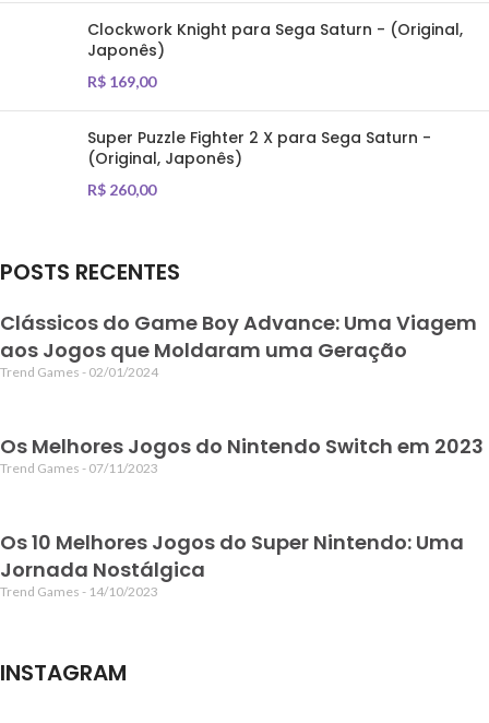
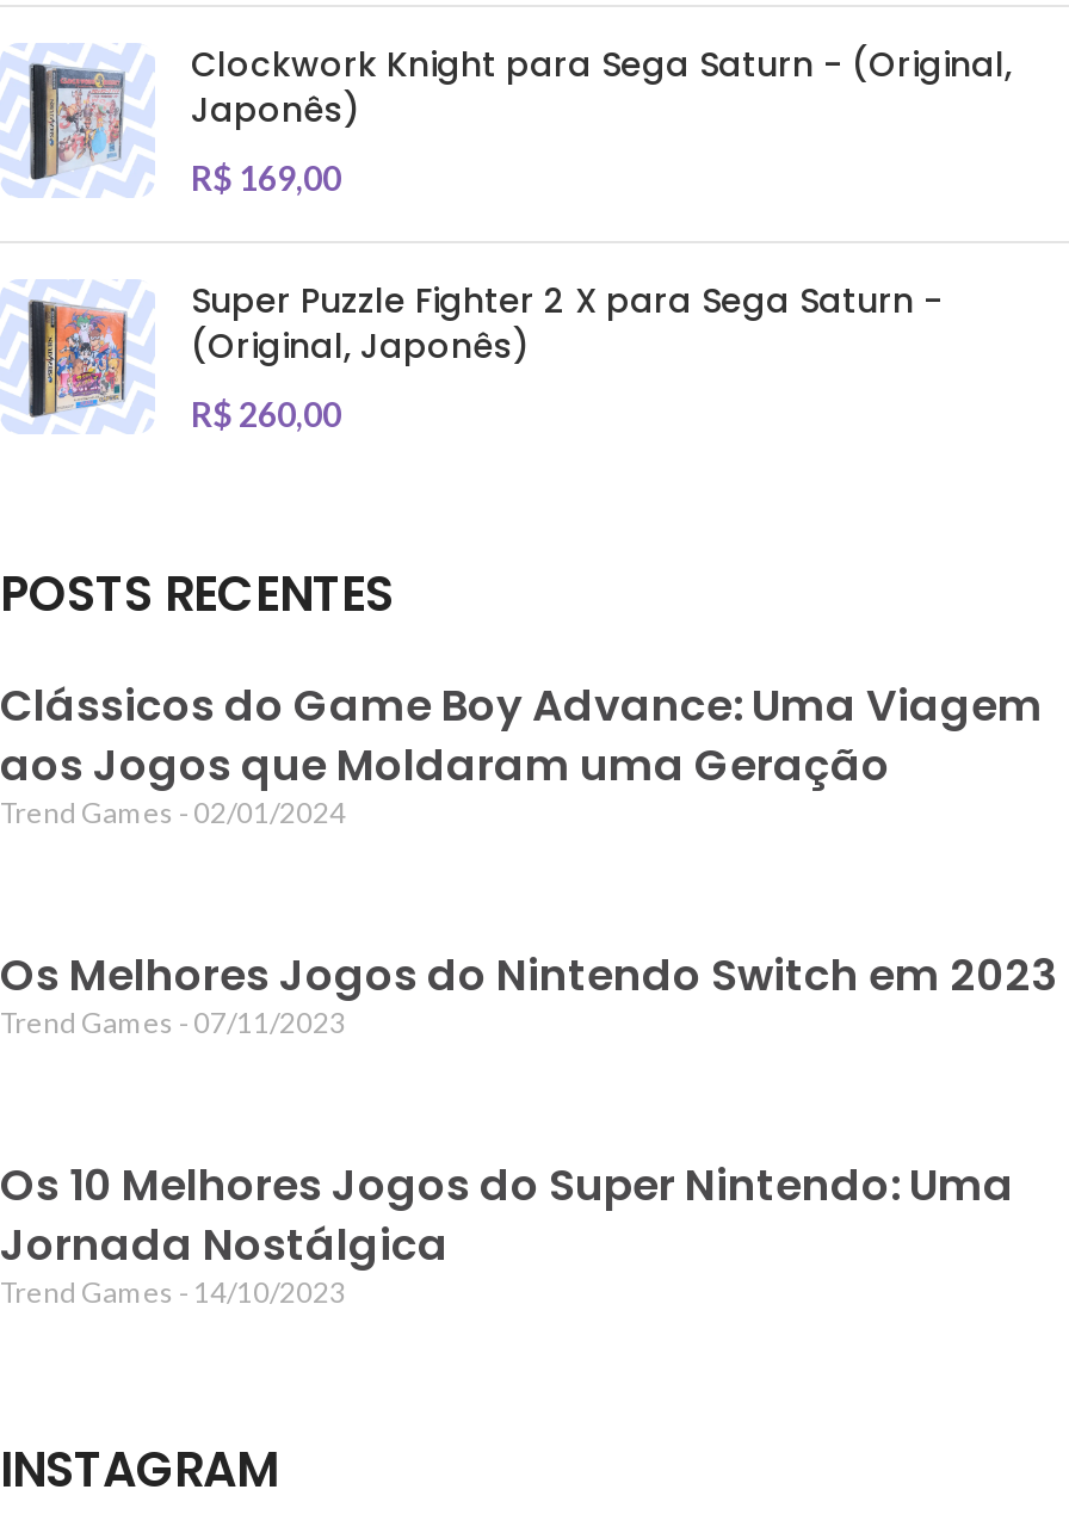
none -> [7,43,155,198] [image]
none -> [7,279,155,434] [image]

